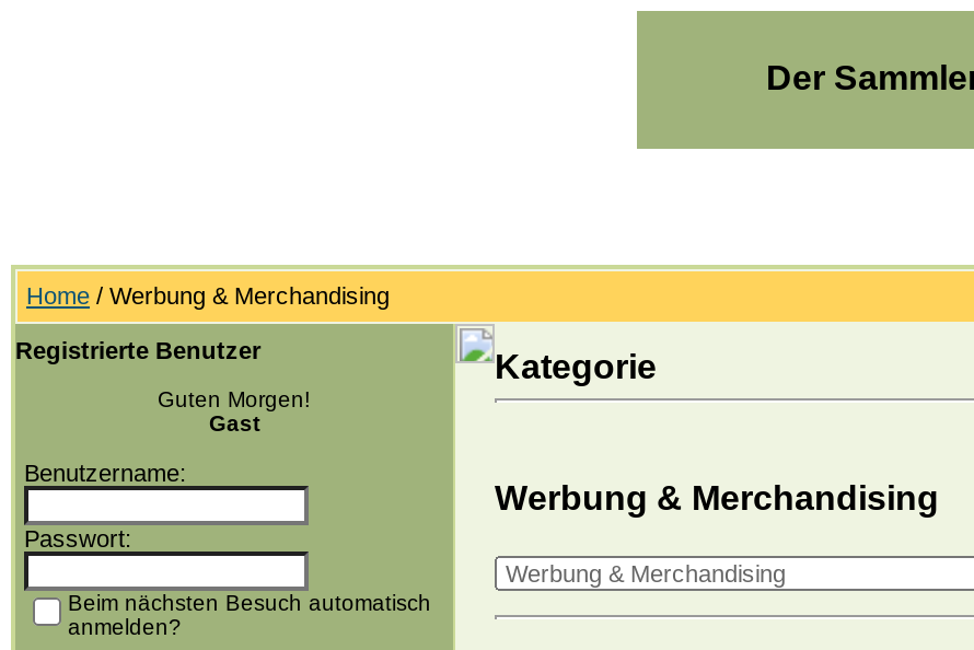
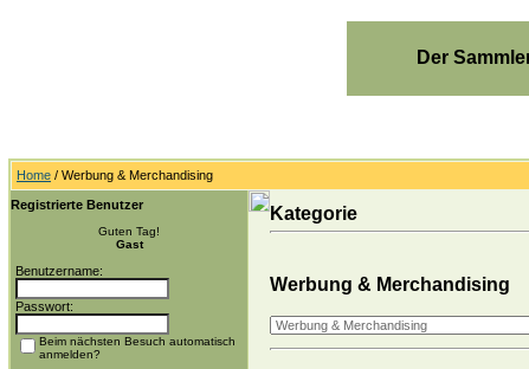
[158,387,311,411] Guten Morgen! -> [98,225,160,238] Guten Tag!

